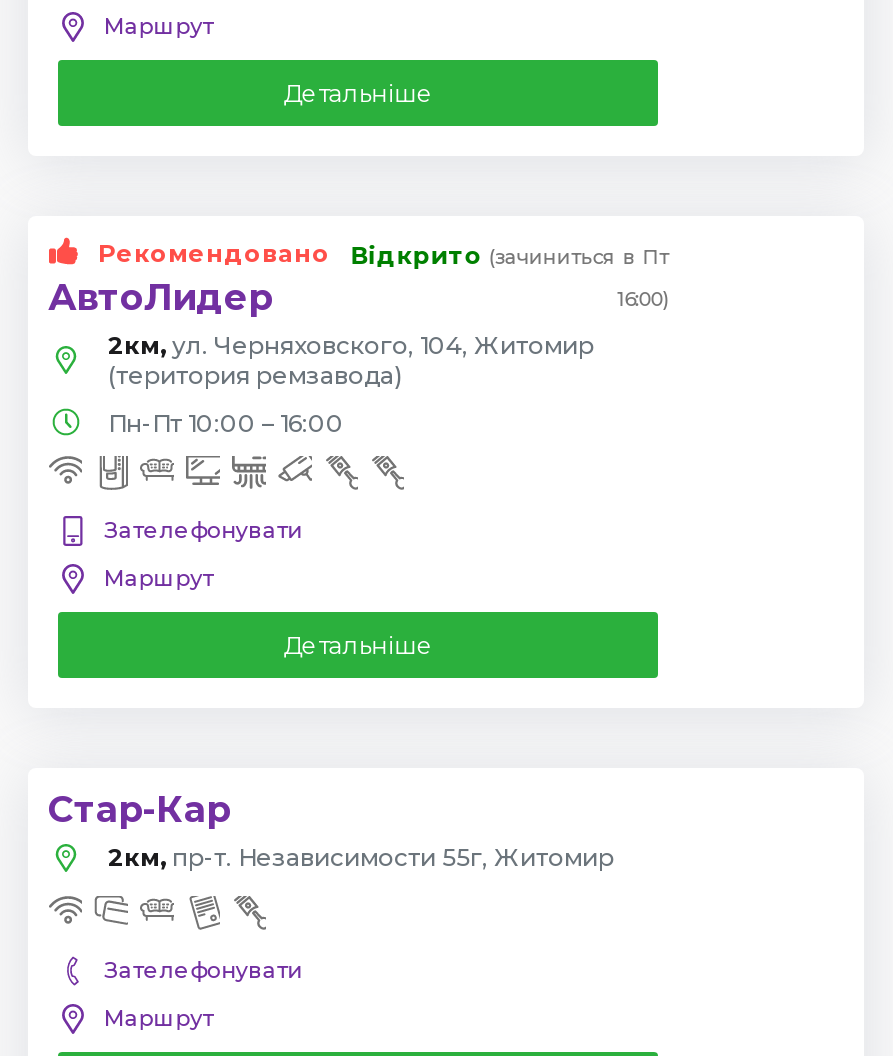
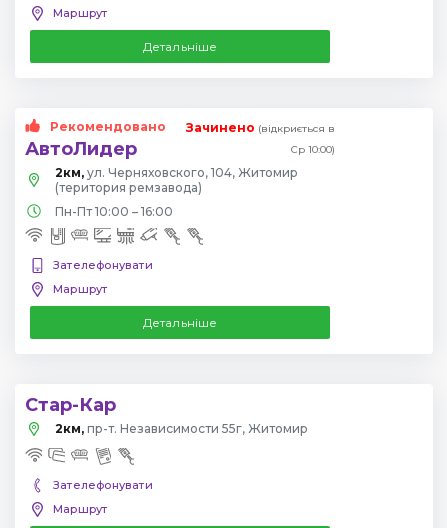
[350,240,668,270] Відкрито (зачиниться в Пт -> [186,120,335,135] Зачинено (відкриється в
[616,286,668,312] 16:00) -> [291,143,335,156] Ср 10:00)

